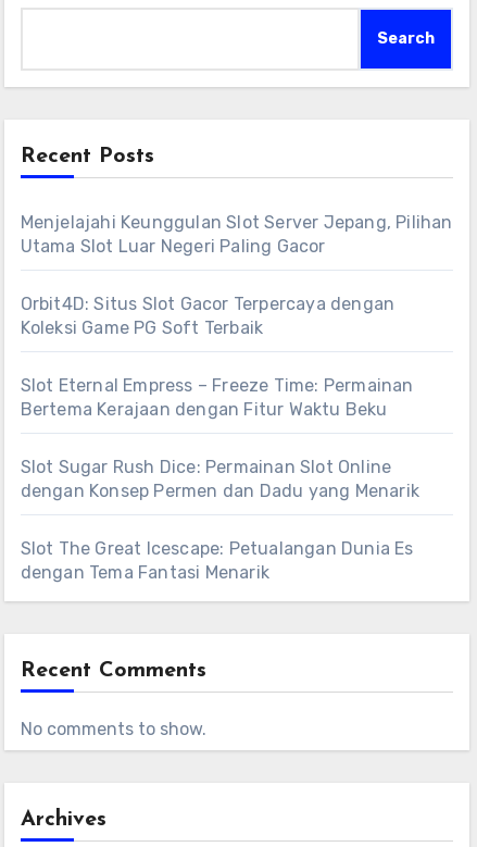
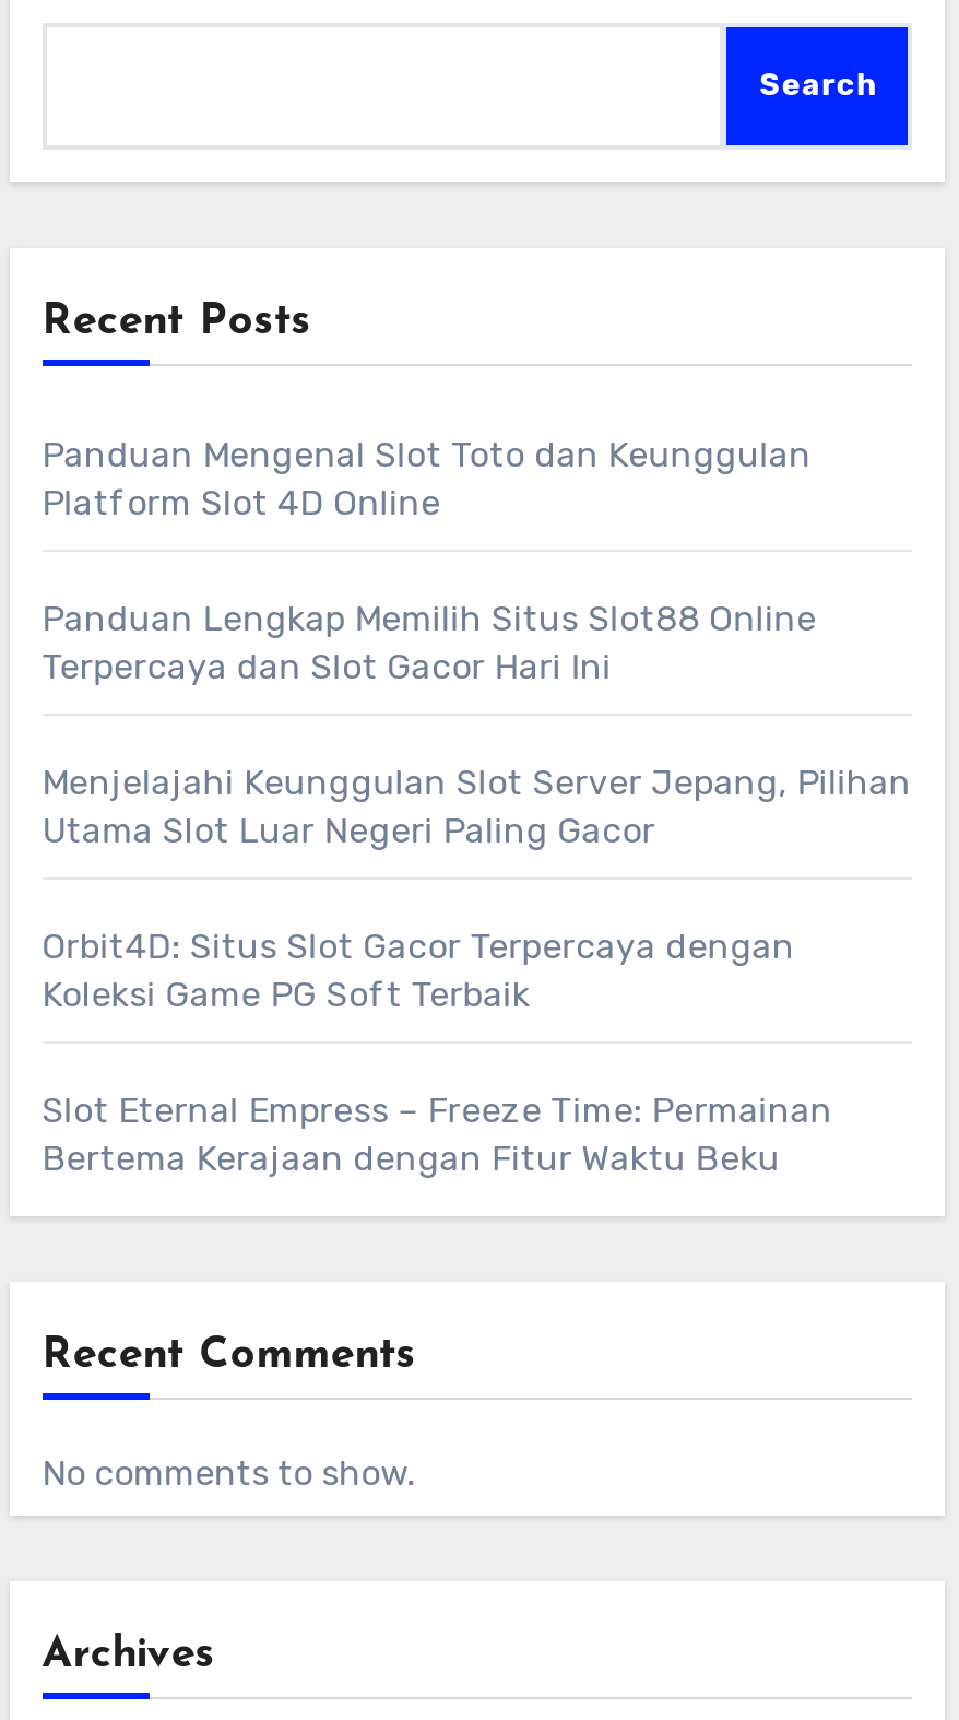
none -> [42,433,816,687] Panduan Mengenal Slot Toto dan Keunggulan | Platform Slot 4D Online | Panduan Lengkap Memilih Situs Slot88 Online | Terpercaya dan Slot Gacor Hari Ini
moved [20,212,453,419] -> [42,761,911,1179]: Menjelajahi Keunggulan Slot Server Jepang, Pilihan | Utama Slot Luar Negeri Paling Gacor | Orbit4D: Situs Slot Gacor Terpercaya dengan | Koleksi Game PG Soft Terbaik | Slot Eternal Empress – Freeze Time: Permainan | Bertema Kerajaan dengan Fitur Waktu Beku
[20,456,419,583] Slot Sugar Rush Dice: Permainan Slot Online | dengan Konsep Permen dan Dadu yang Menarik | Slot The Great Icescape: Petualangan Dunia Es | dengan Tema Fantasi Menarik -> none

